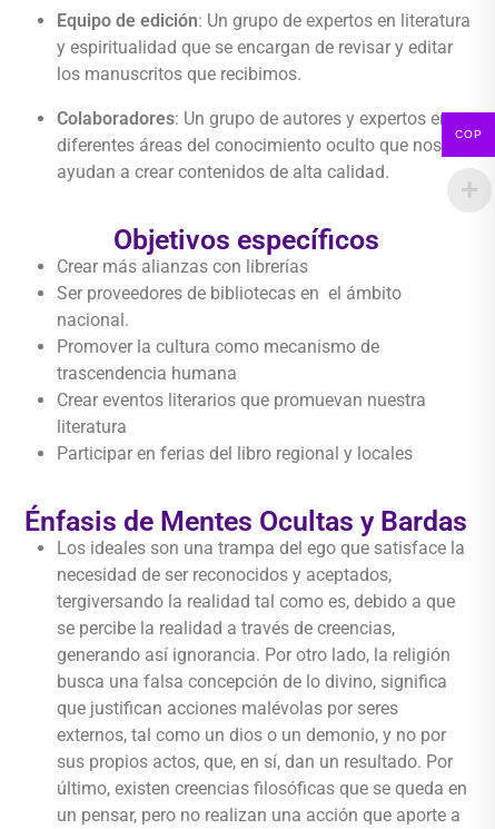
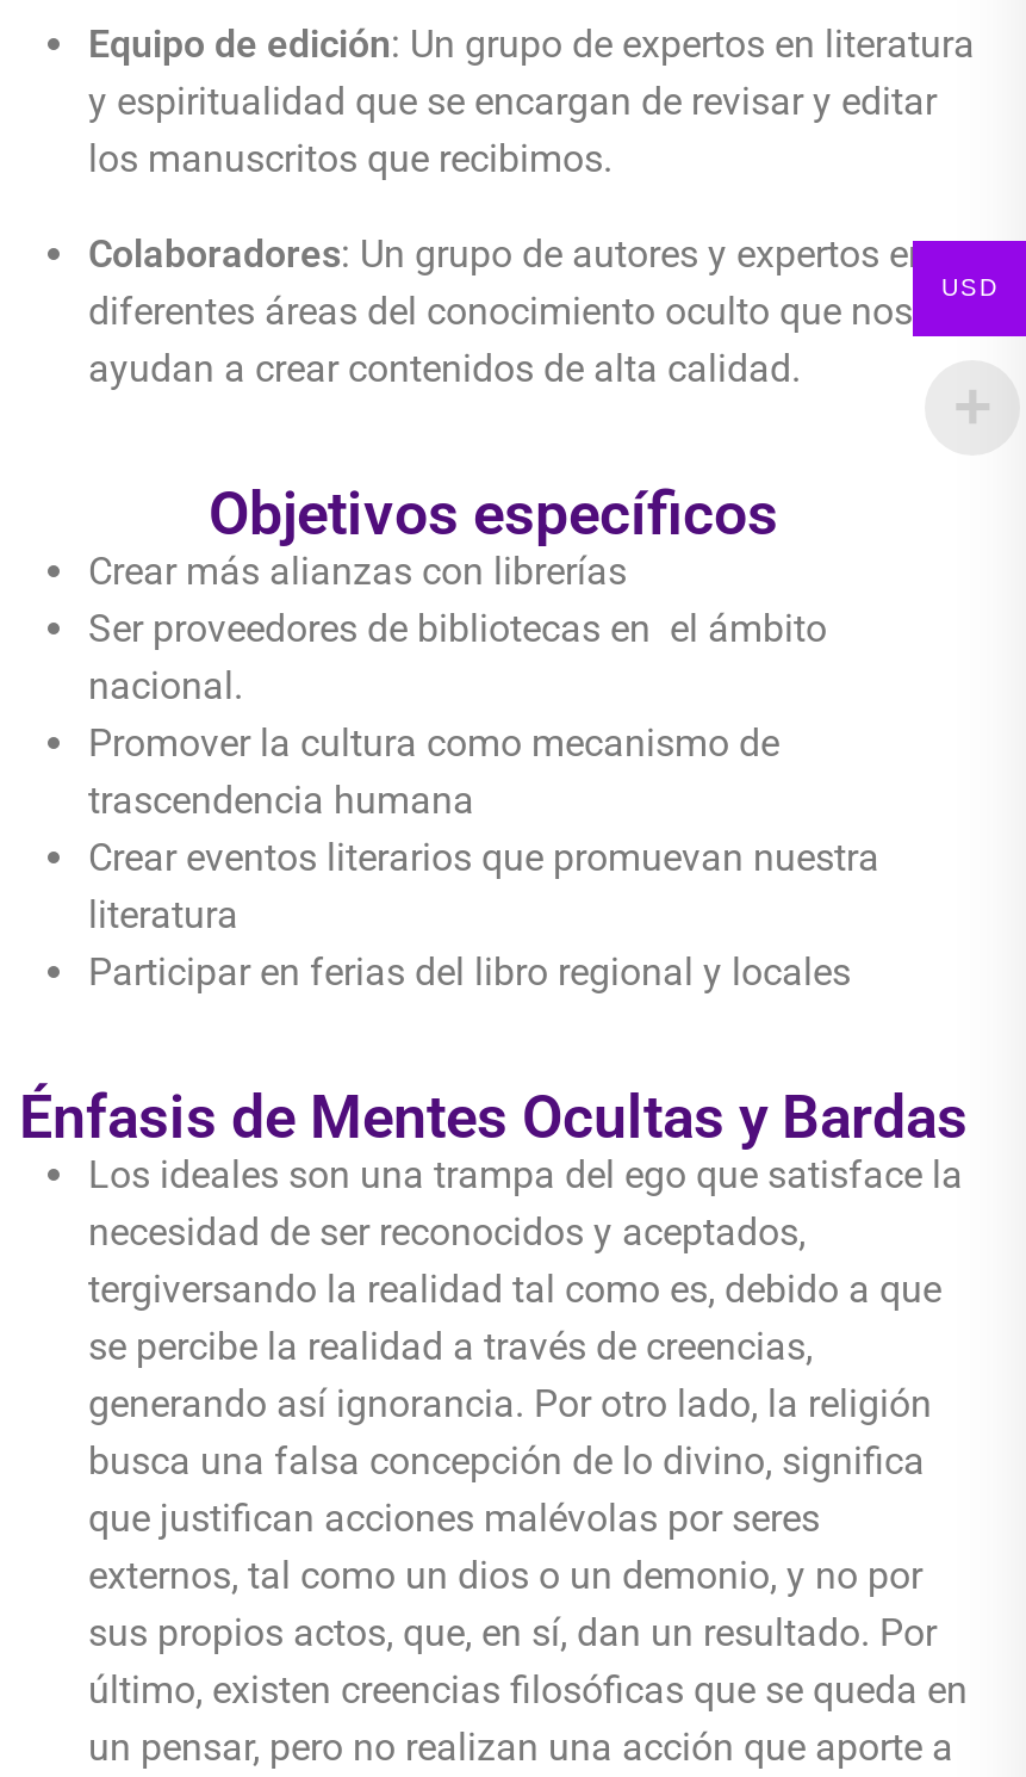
[454,128,482,140] COP -> [941,275,999,301] USD

